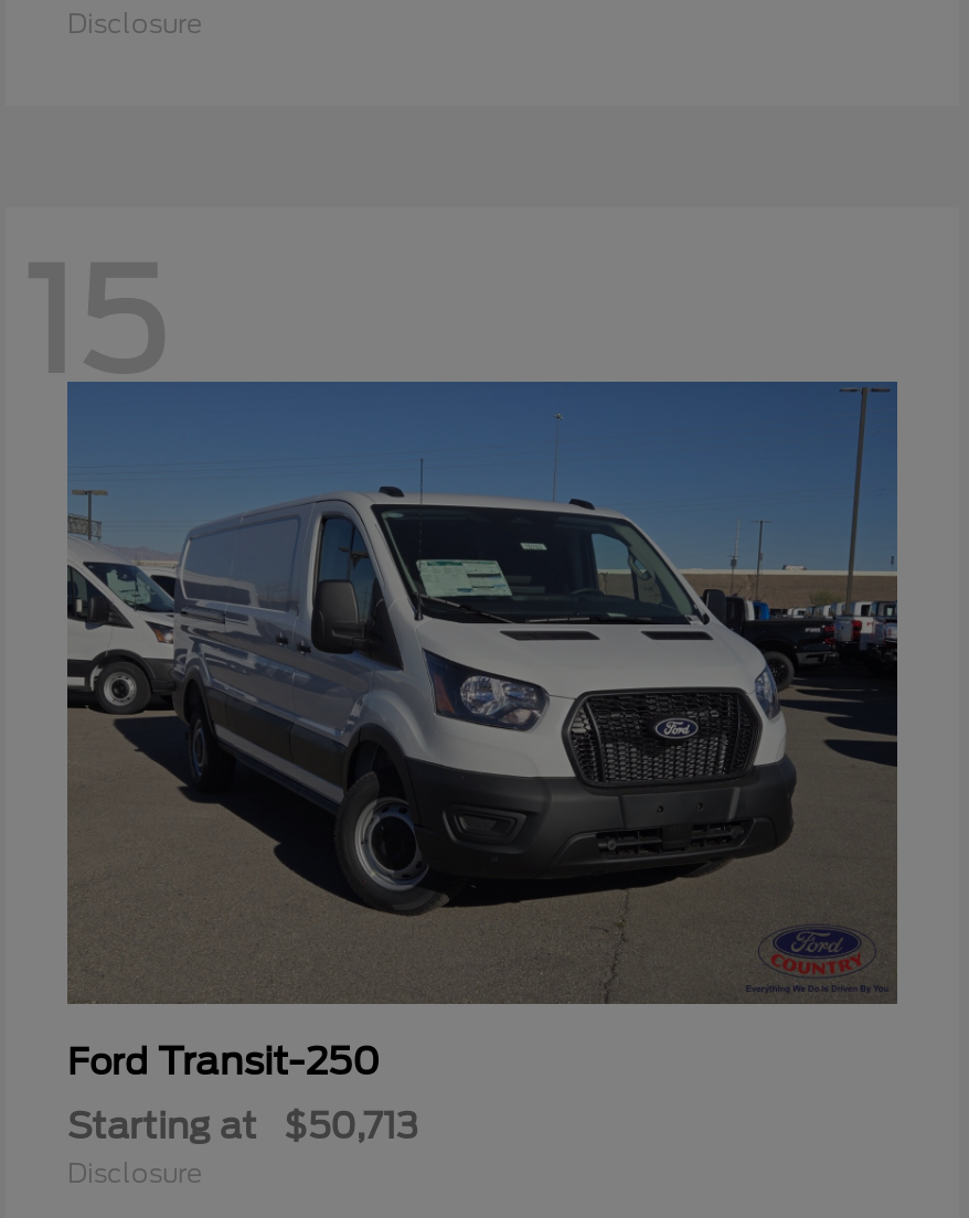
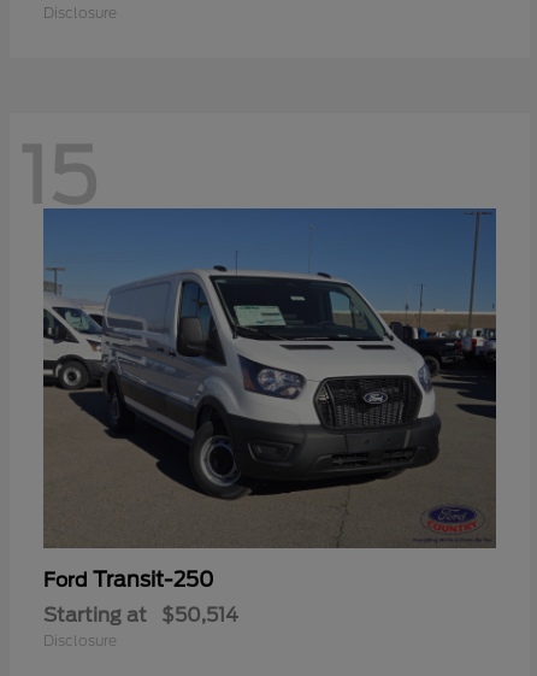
[67,1105,418,1147] Starting at $50,713 -> [43,603,238,626] Starting at $50,514

